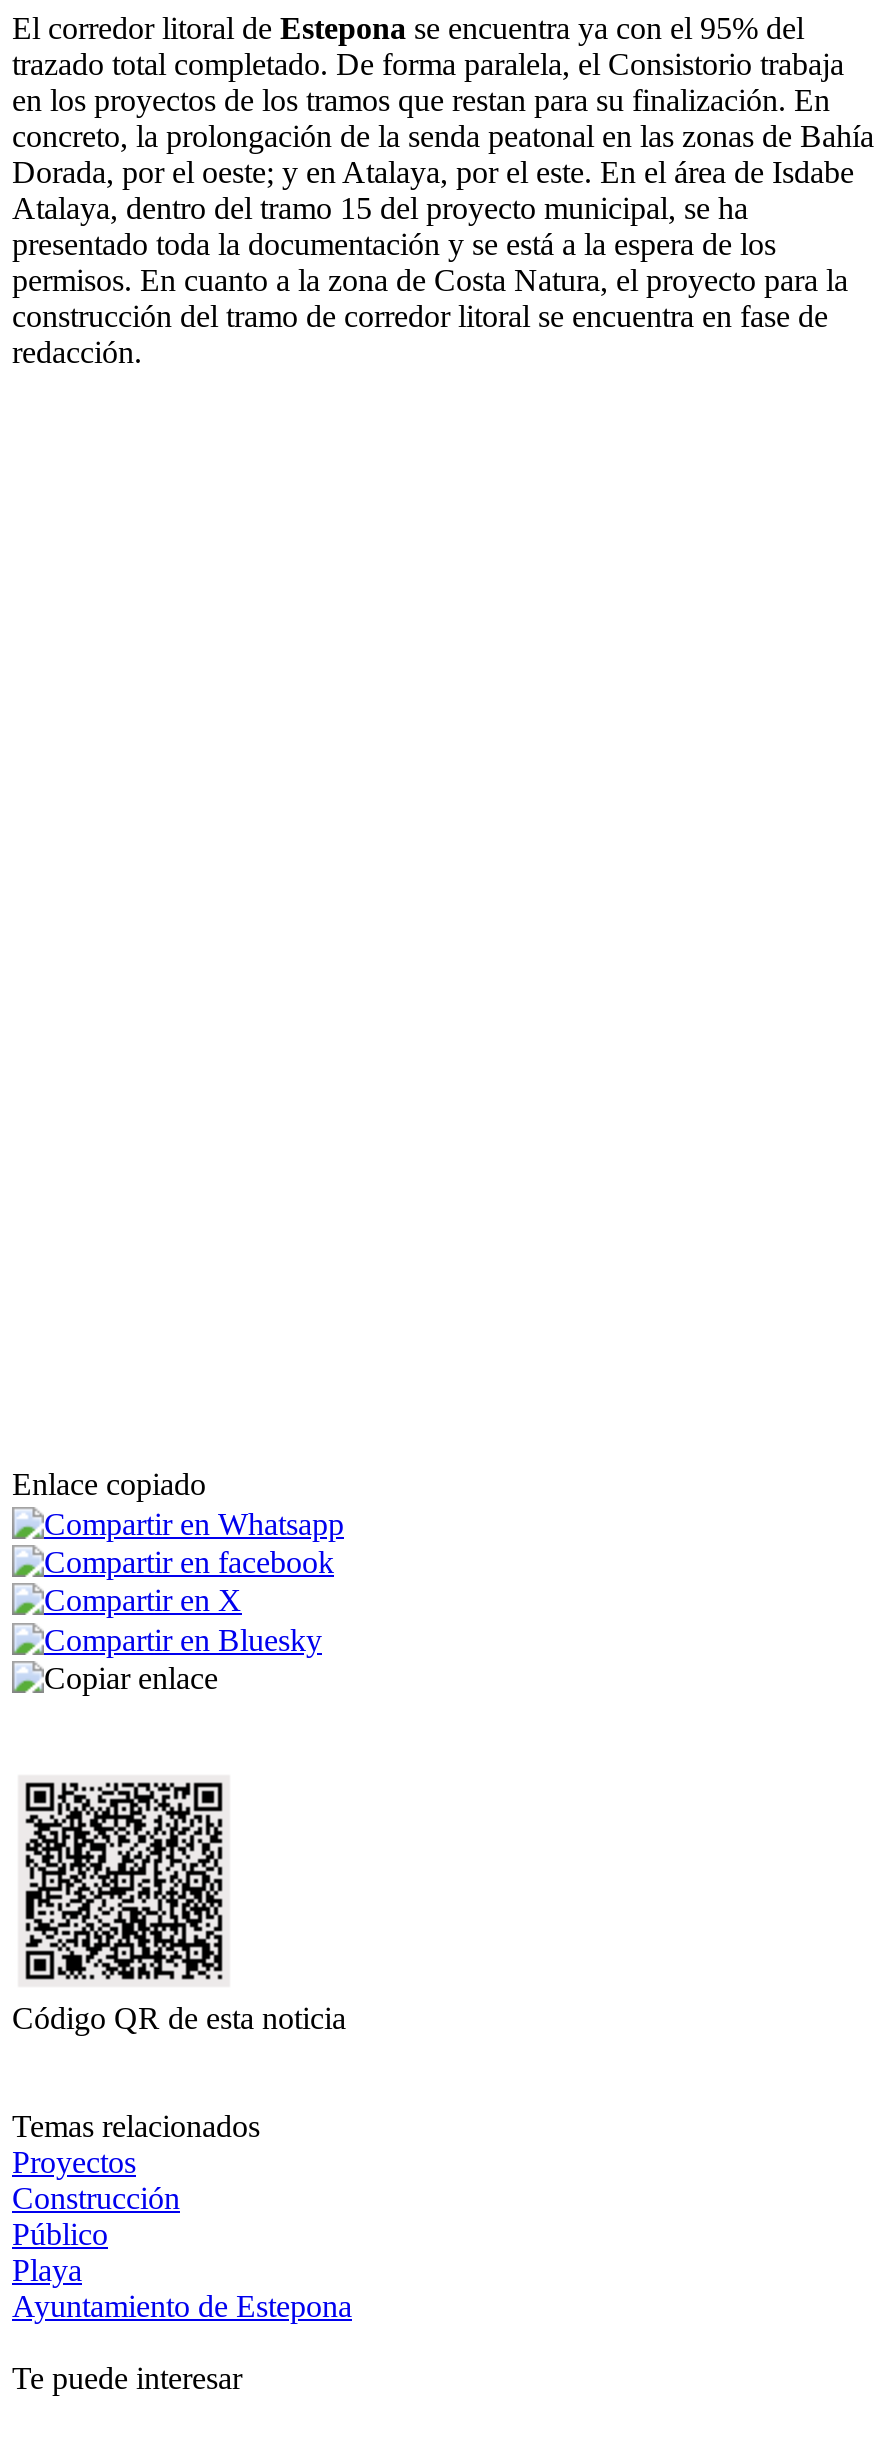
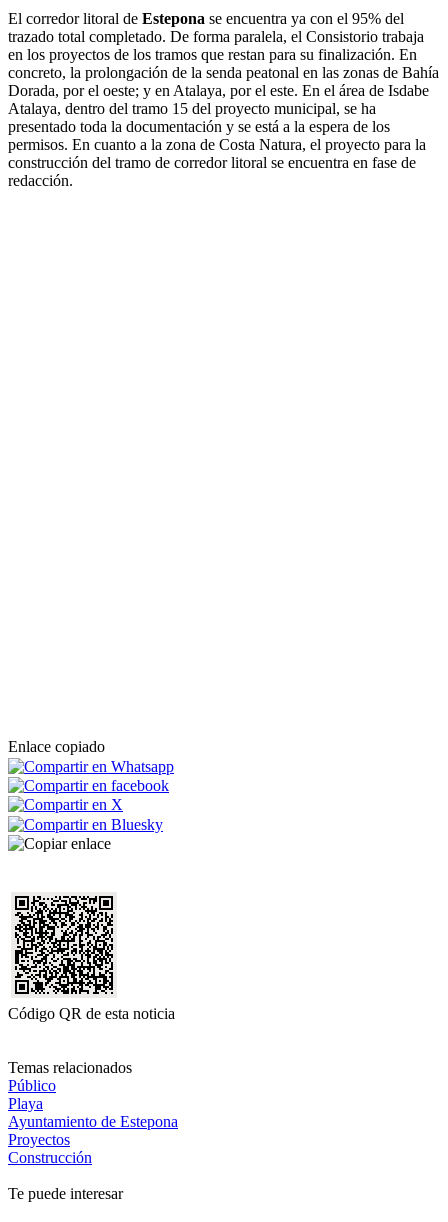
moved [12,2145,180,2215] -> [8,1131,92,1166]: Proyectos | Construcción
moved [12,2217,352,2323] -> [8,1077,178,1130]: Público | Playa | Ayuntamiento de Estepona

